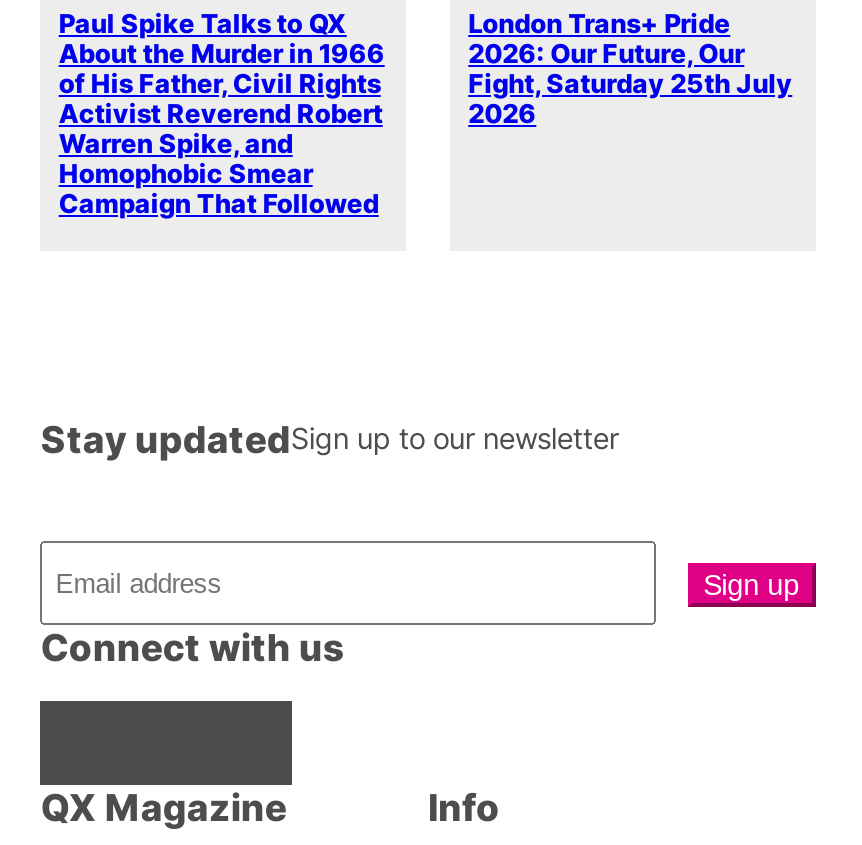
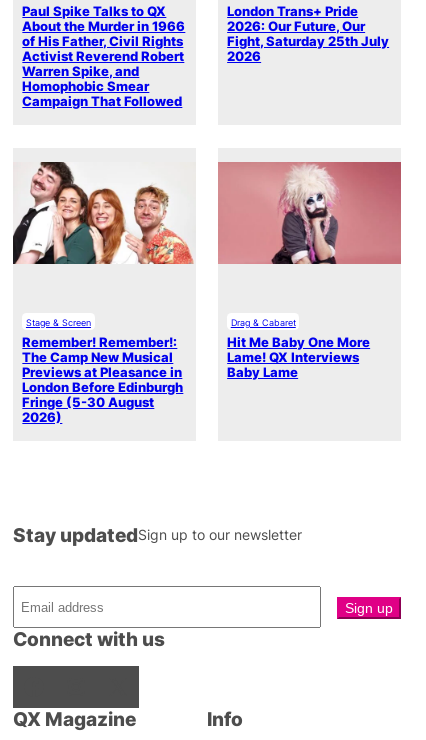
none -> [12,161,194,265] [image]
none -> [22,317,183,425] Stage & Screen | Remember! Remember!: | The Camp New Musical | Previews at Pleasance in | London Before Edinburgh | Fringe (5-30 August | 2026)
none -> [218,161,402,265] [image]
none -> [227,317,370,380] Drag & Cabaret | Hit Me Baby One More | Lame! QX Interviews | Baby Lame

